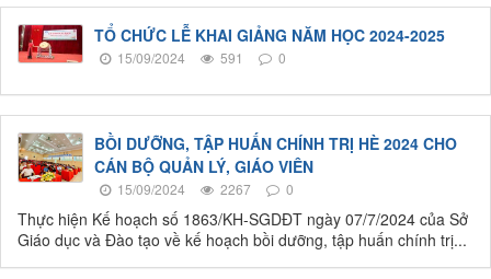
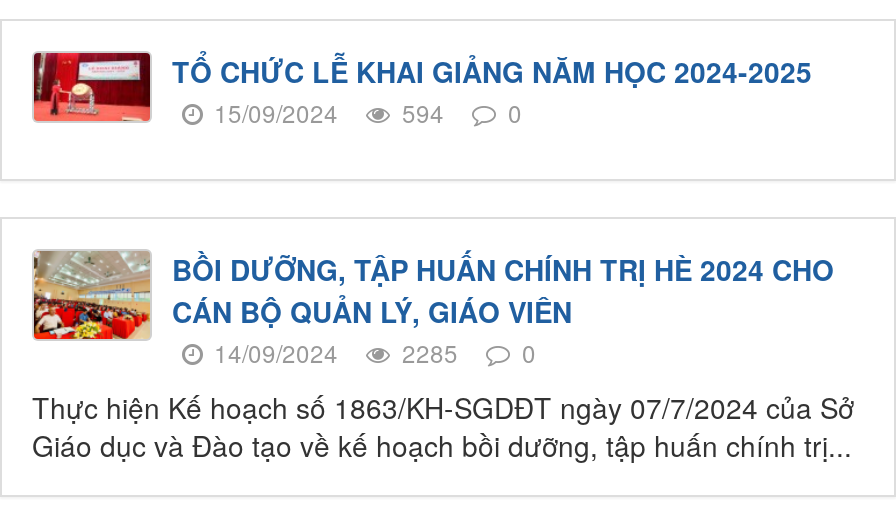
[114,48,286,67] 15/09/2024 591 0 -> [208,95,522,129] 15/09/2024 594 0
[114,179,185,198] 15/09/2024 -> [208,335,338,369] 14/09/2024
[217,179,251,198] 2267 -> [396,335,458,369] 2285

